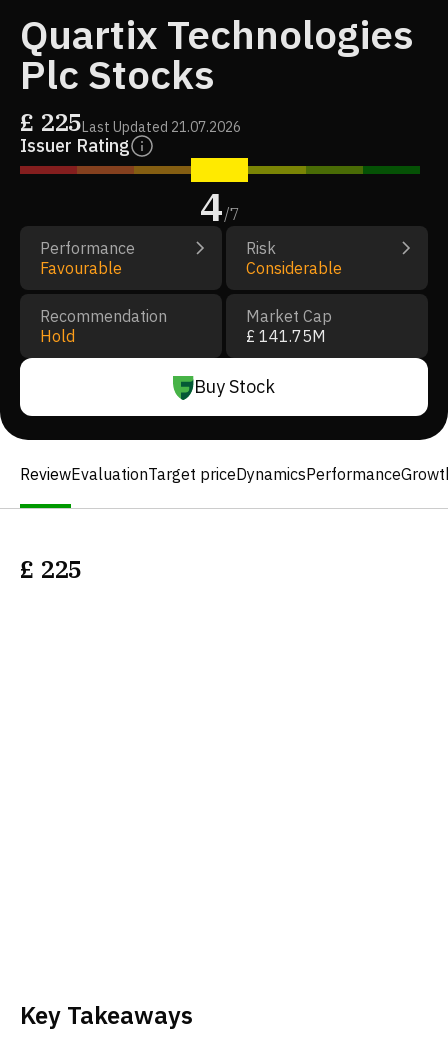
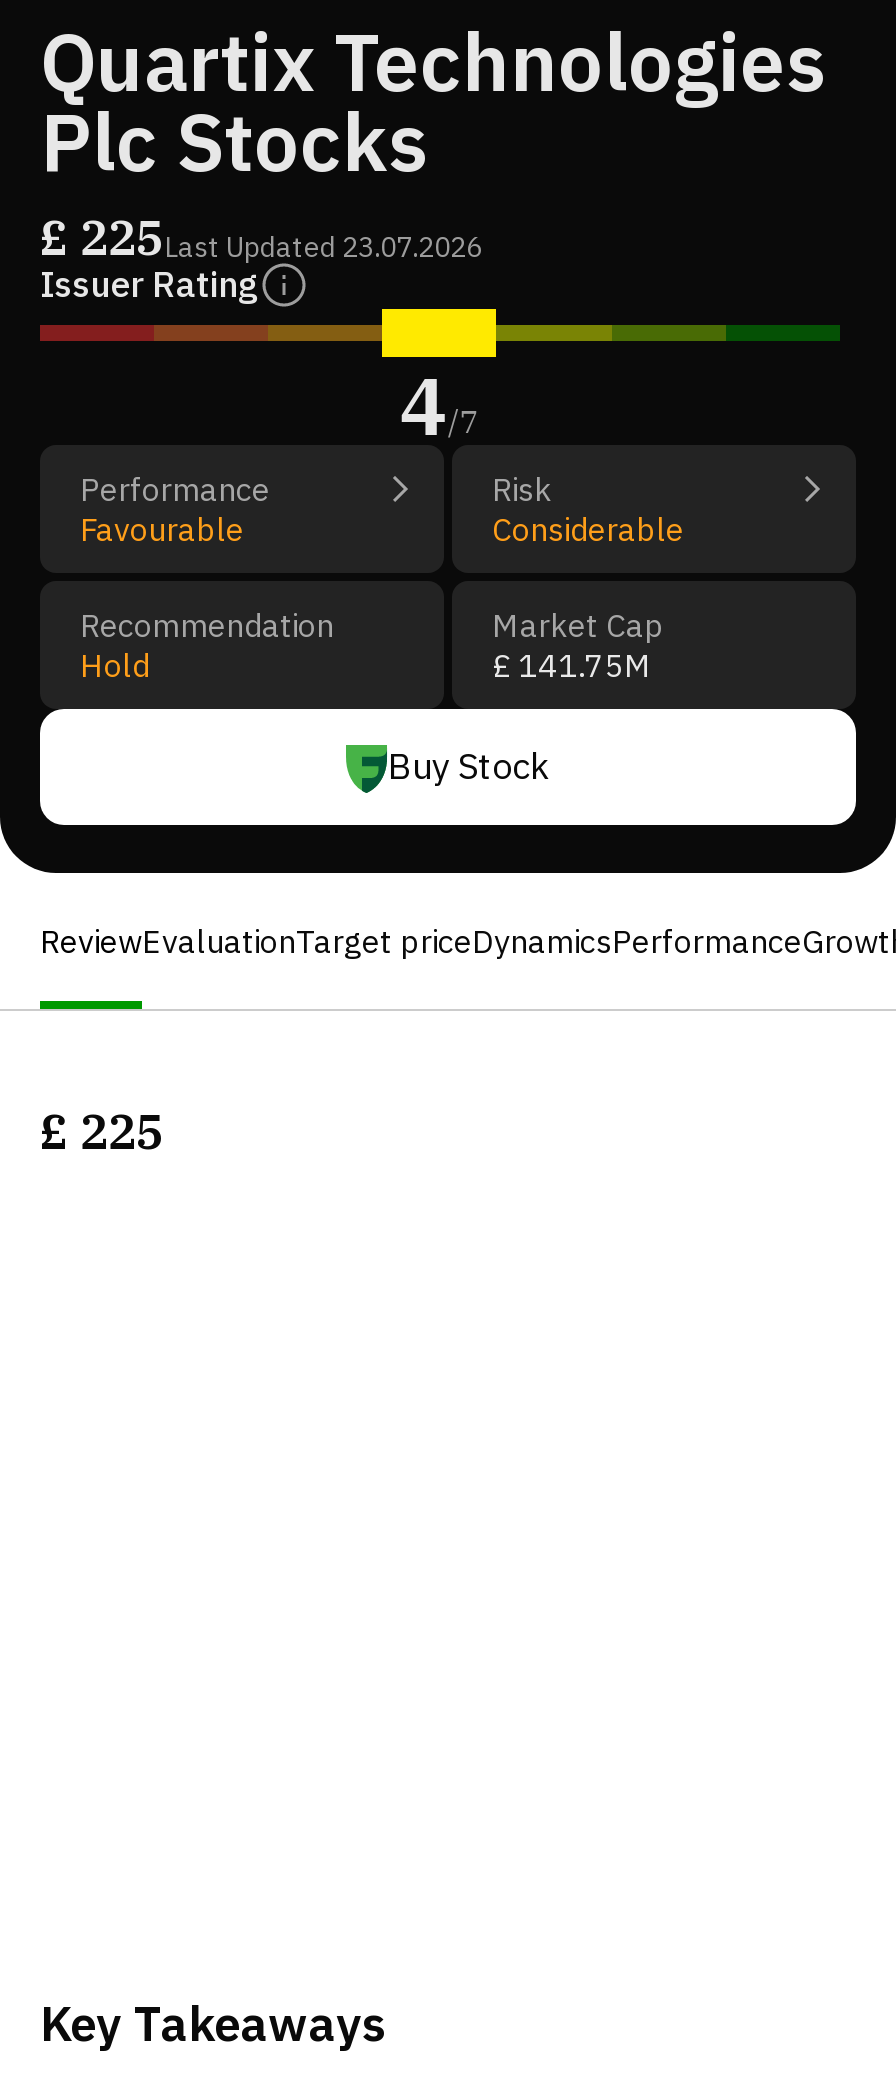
[20,106,241,138] £ 225Last Updated 21.07.2026 -> [40,205,482,269] £ 225Last Updated 23.07.2026

